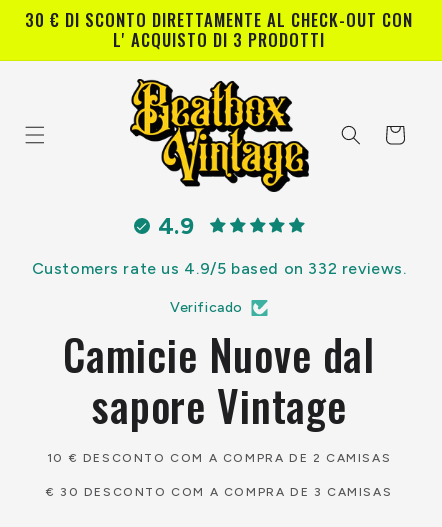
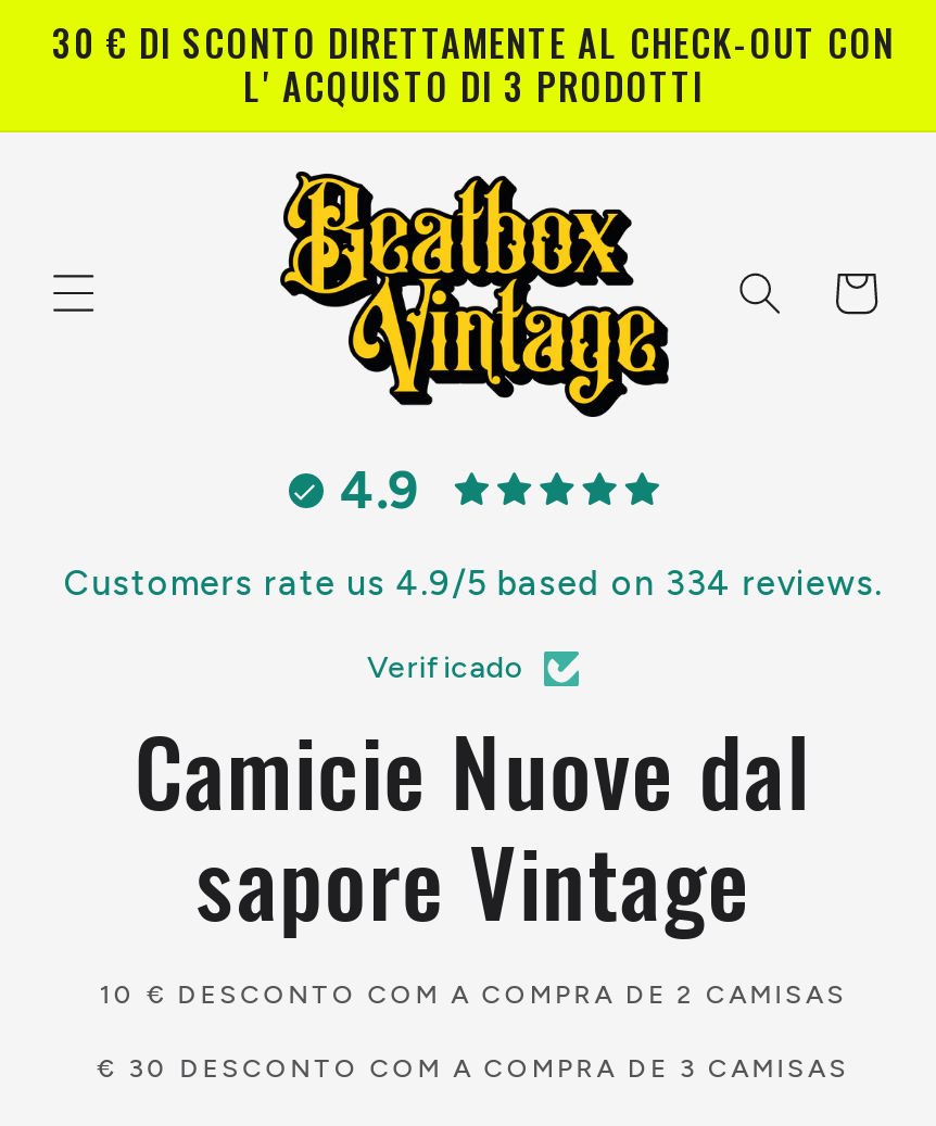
[31,259,406,278] Customers rate us 4.9/5 based on 332 reviews. -> [64,562,883,603] Customers rate us 4.9/5 based on 334 reviews.

